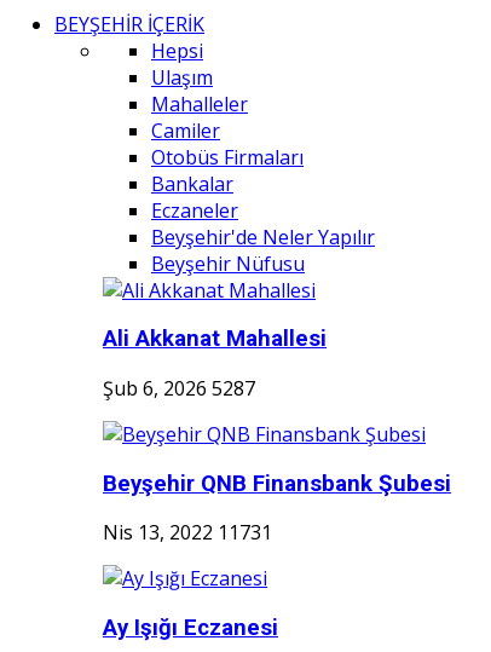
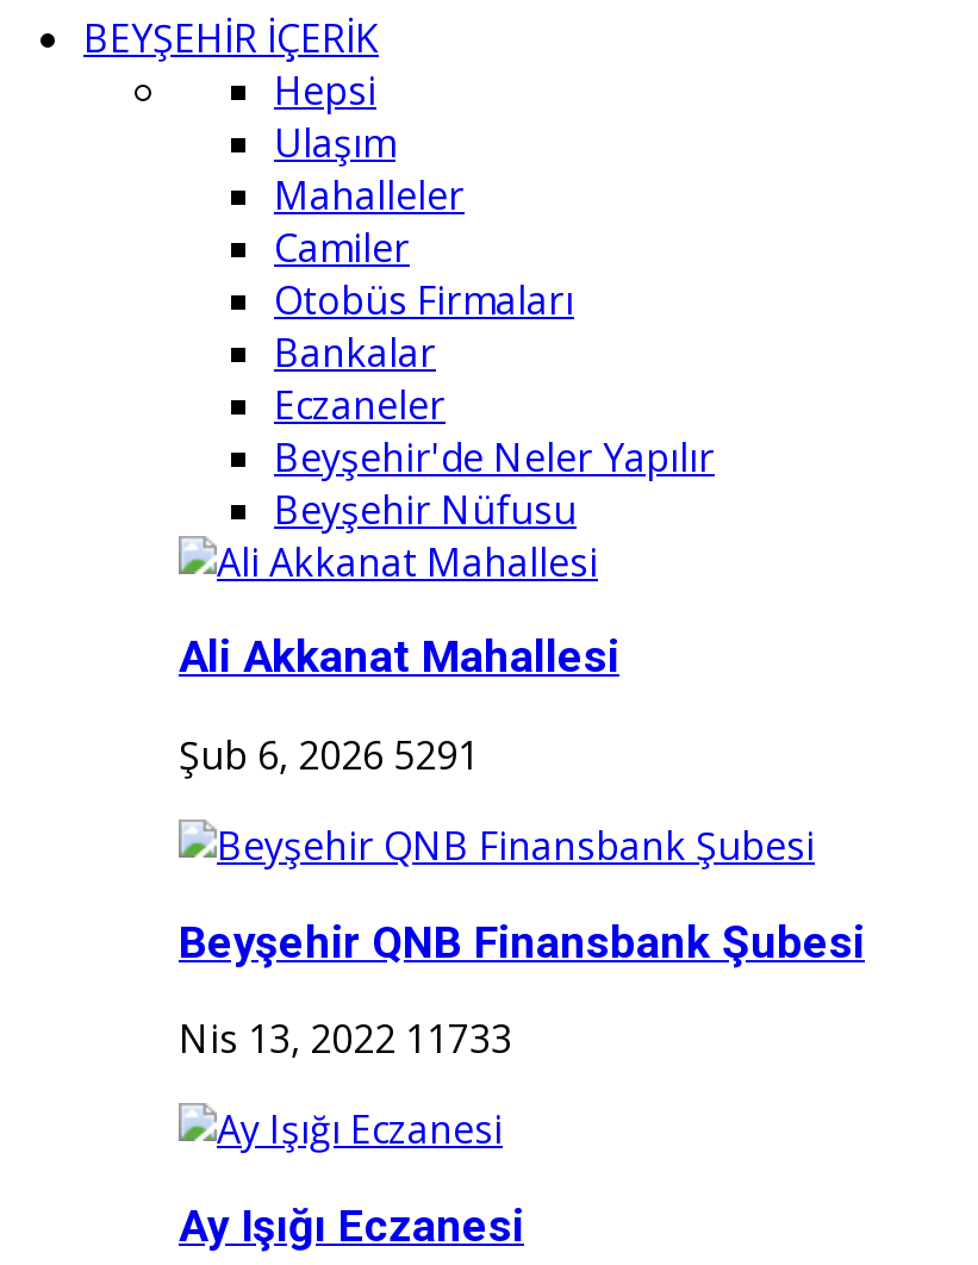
[103,375,255,402] Şub 6, 2026 5287 -> [179,729,479,781] Şub 6, 2026 5291
[103,519,272,546] Nis 13, 2022 11731 -> [179,1013,512,1066] Nis 13, 2022 11733

